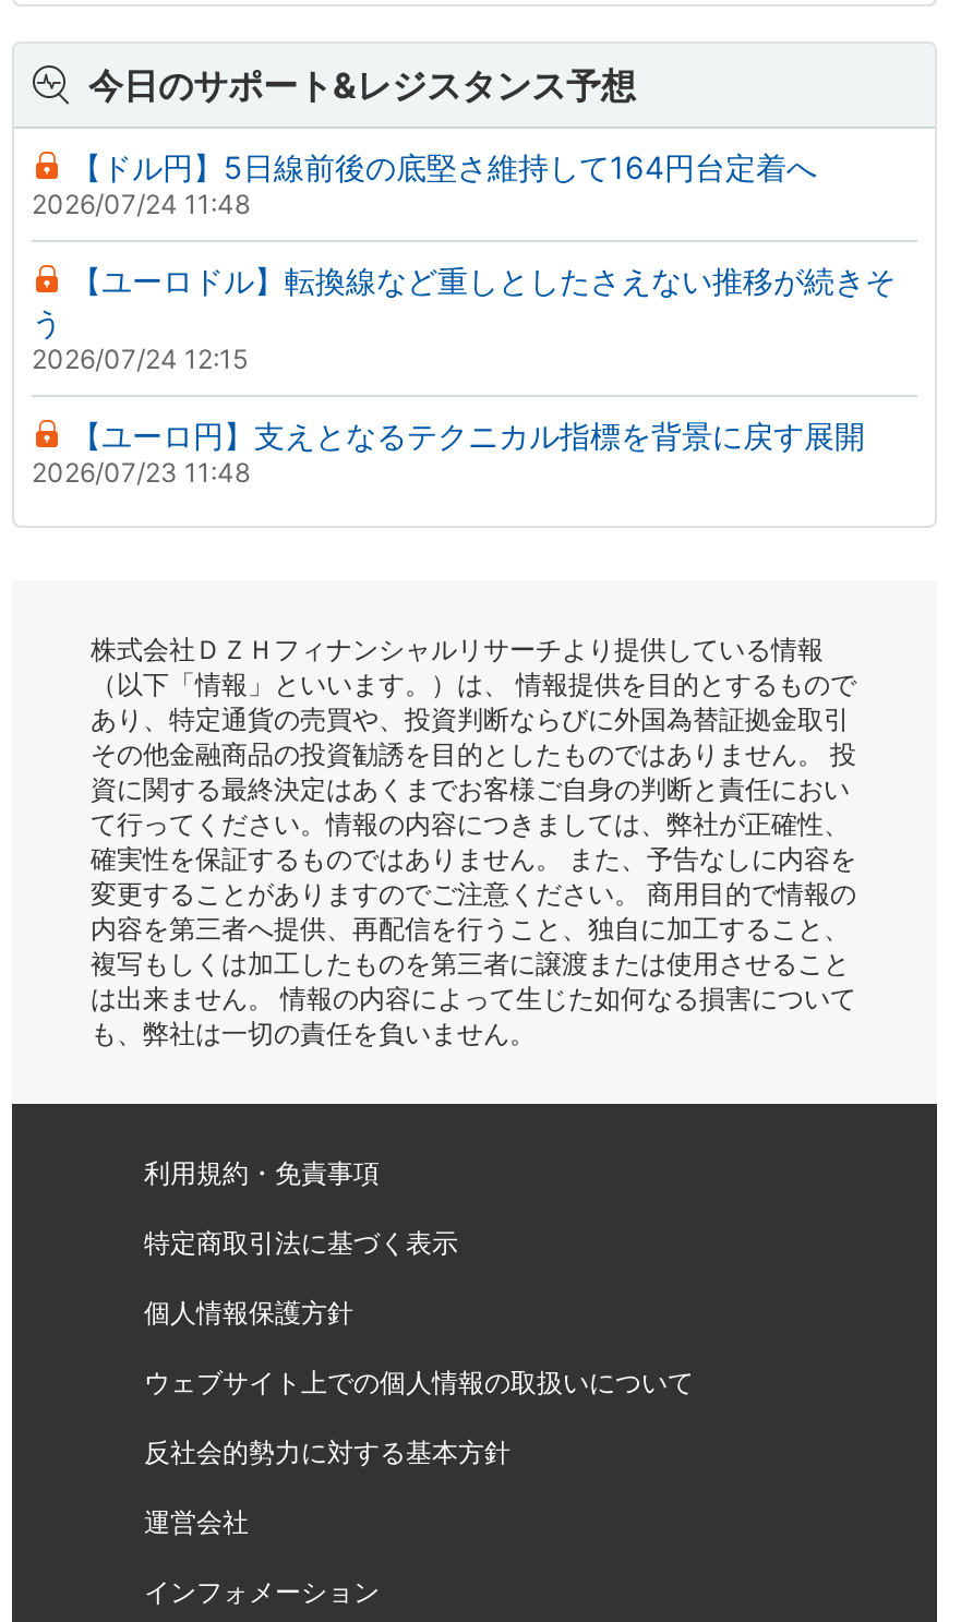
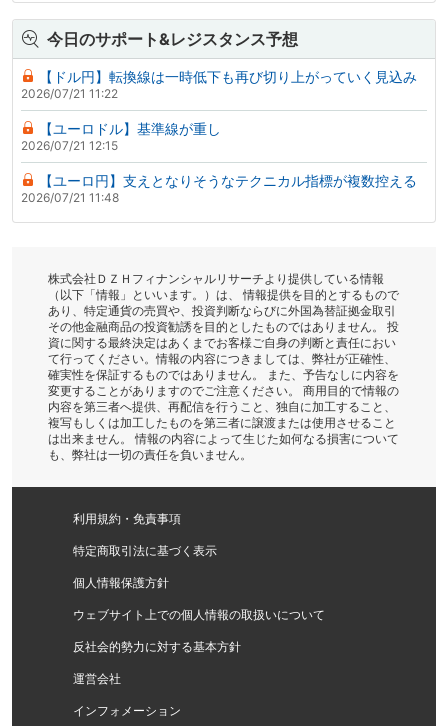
[32,148,817,220] 【ドル円】5日線前後の底堅さ維持して164円台定着へ | 2026/07/24 11:48 -> [21,68,417,101] 【ドル円】転換線は一時低下も再び切り上がっていく見込み | 2026/07/21 11:22
[32,261,896,375] 【ユーロドル】転換線など重しとしたさえない推移が続きそ | う | 2026/07/24 12:15 -> [21,120,221,153] 【ユーロドル】基準線が重し | 2026/07/21 12:15
[32,416,865,488] 【ユーロ円】支えとなるテクニカル指標を背景に戻す展開 | 2026/07/23 11:48 -> [21,172,417,205] 【ユーロ円】支えとなりそうなテクニカル指標が複数控える | 2026/07/21 11:48

